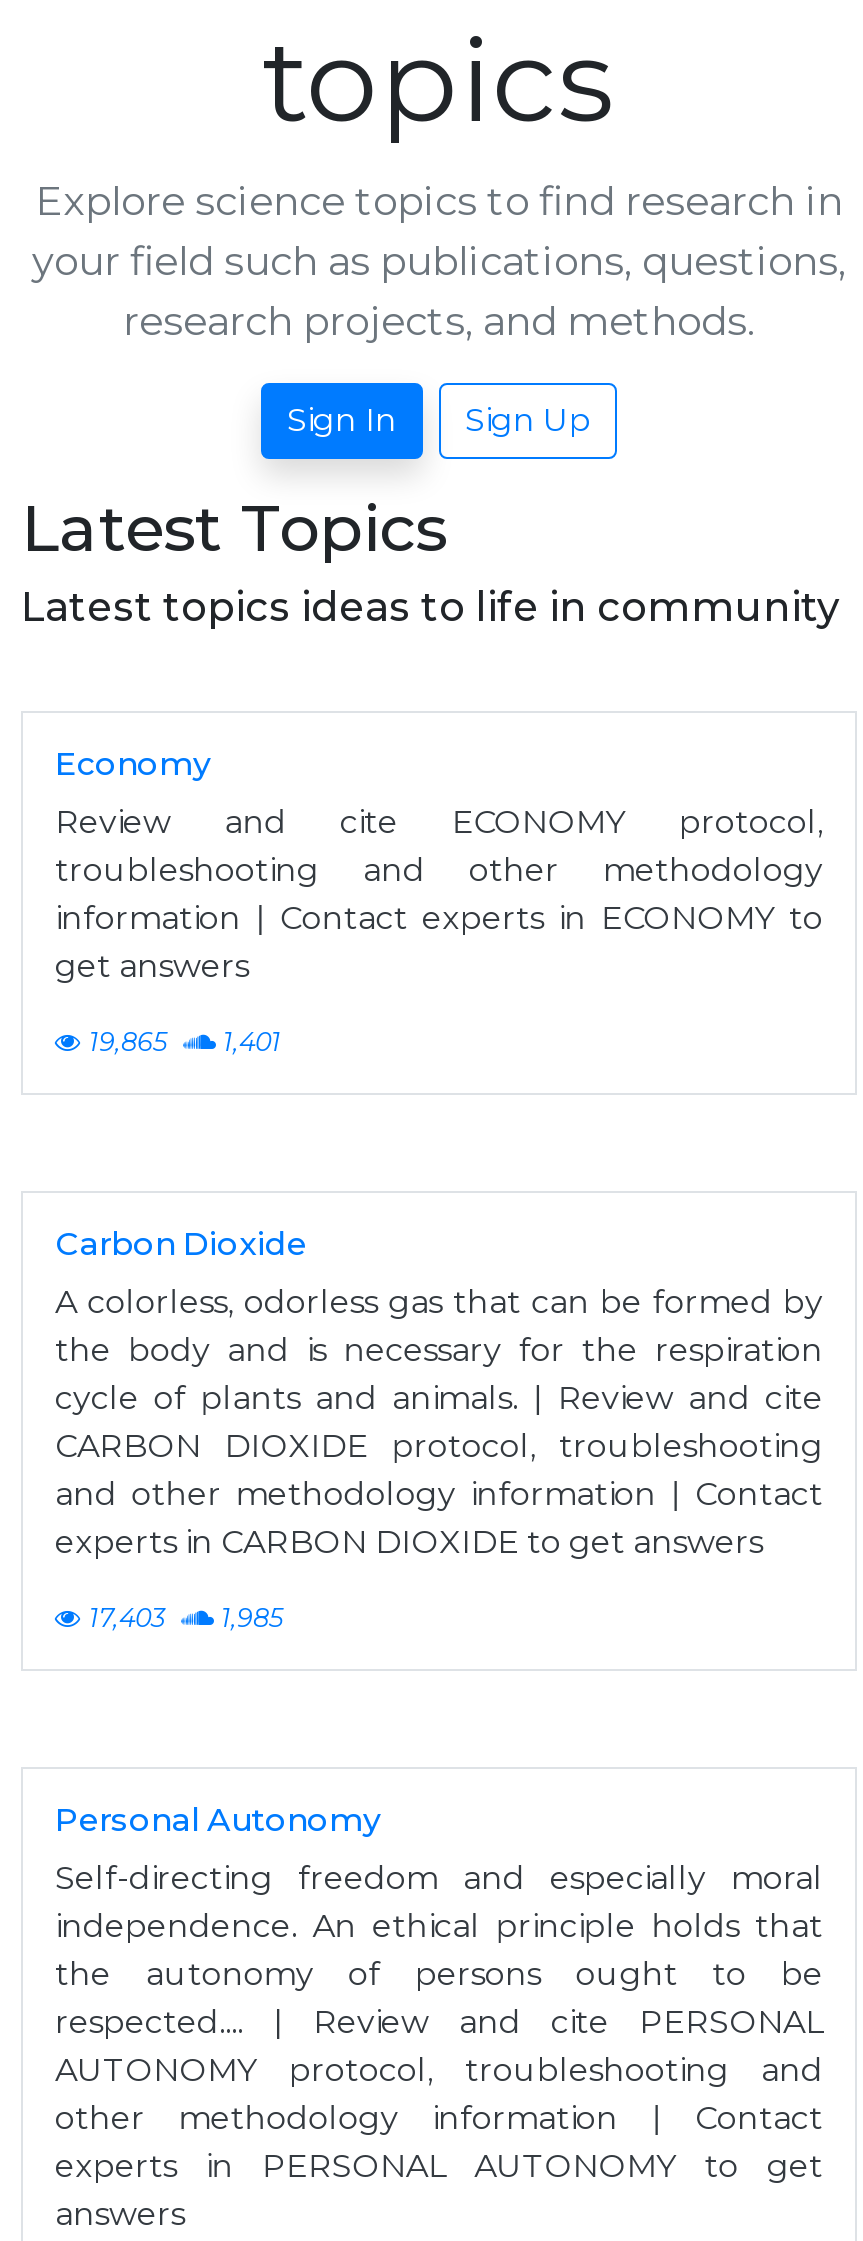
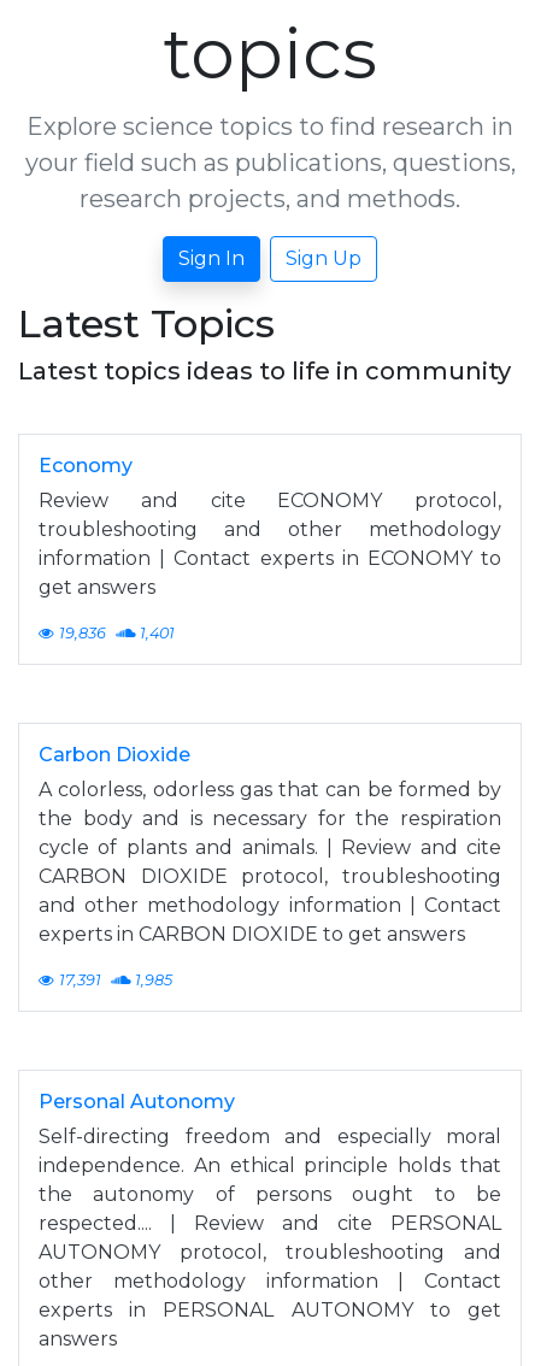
[89,1026,281,1056] 19,865 1,401 -> [59,624,175,642] 19,836 1,401
[89,1602,283,1632] 17,403 1,985 -> [59,971,172,989] 17,391 1,985

